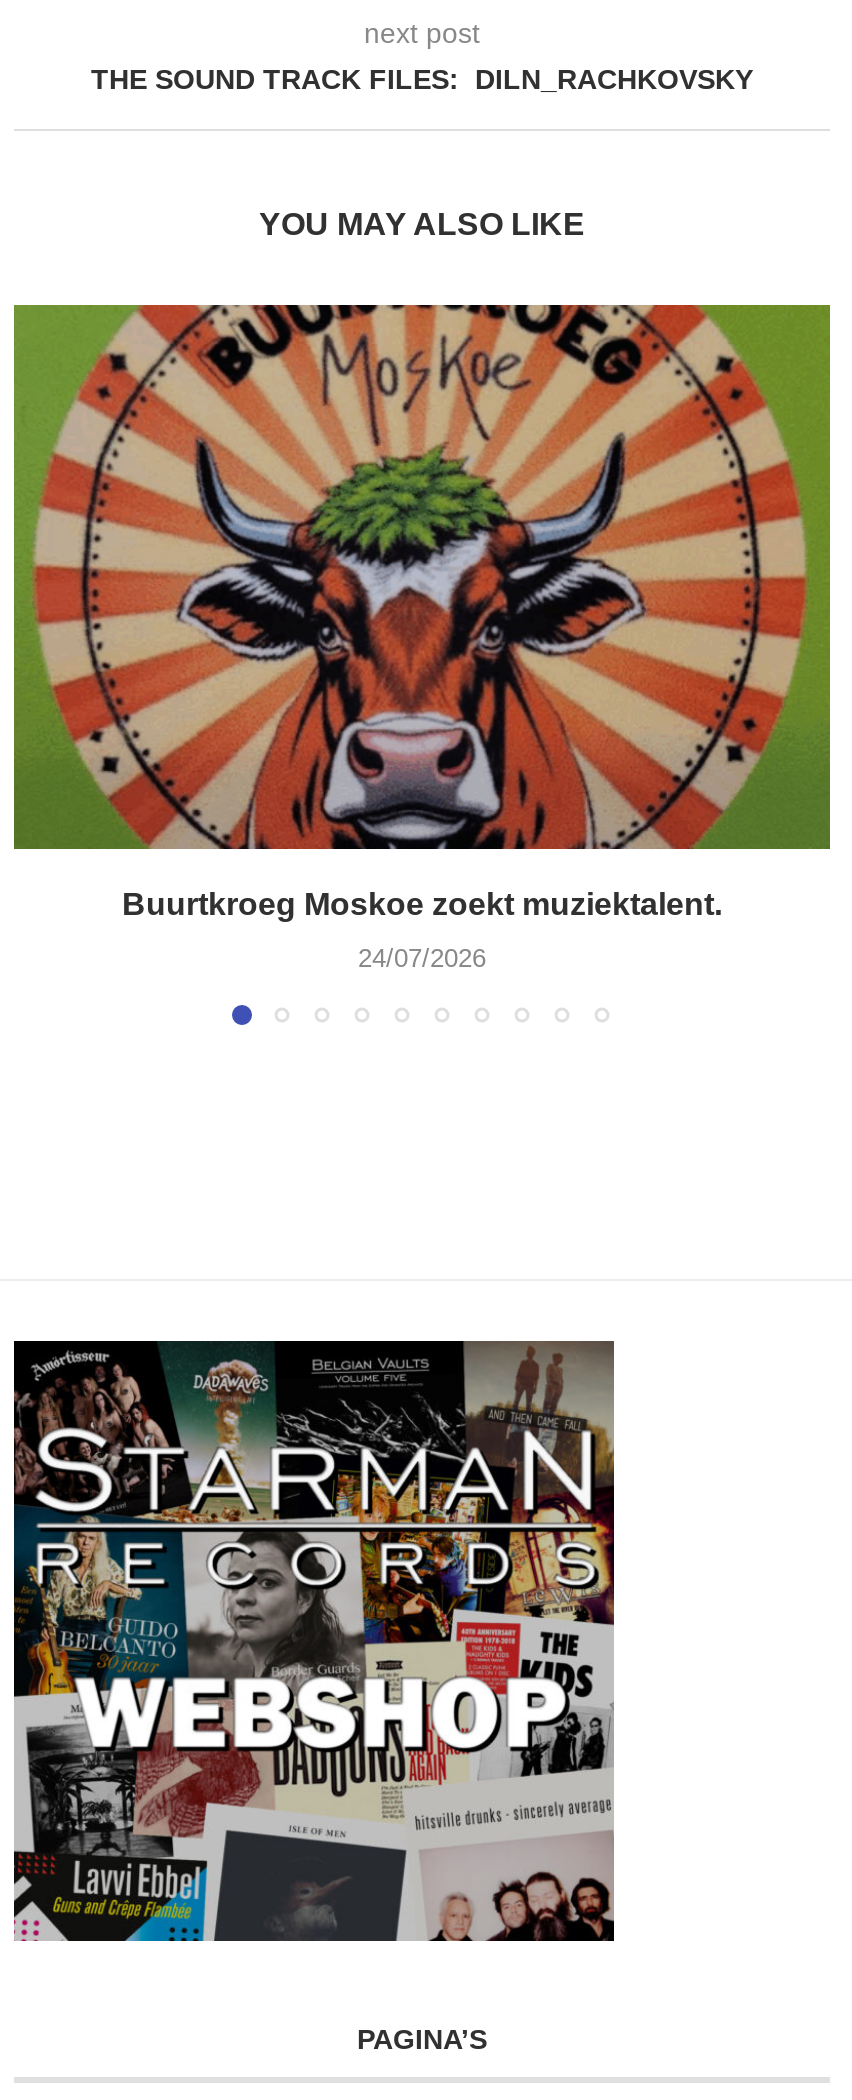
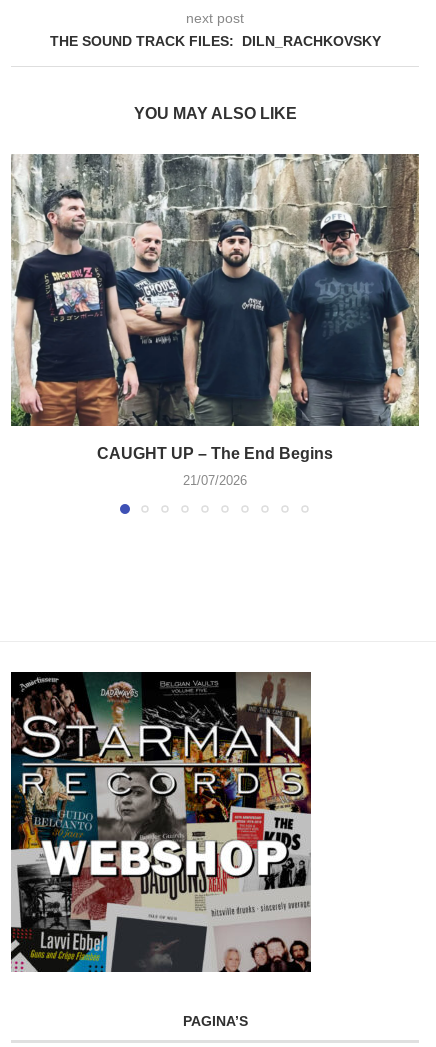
[12,303,830,921] [image] | Buurtkroeg Moskoe zoekt muziektalent. -> [11,153,419,462] [image] | CAUGHT UP – The End Begins
[358,943,486,973] 24/07/2026 -> [183,473,247,488] 21/07/2026

